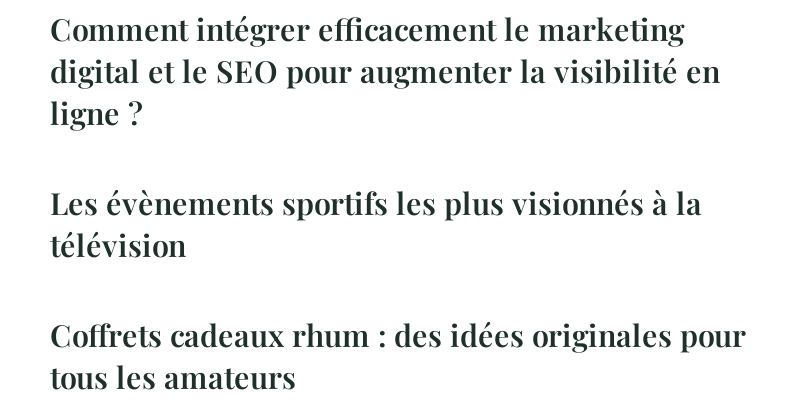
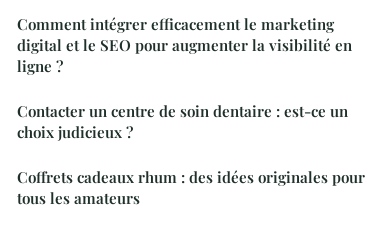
[50,184,702,266] Les évènements sportifs les plus visionnés à la | télévision -> [17,100,348,141] Contacter un centre de soin dentaire : est-ce un | choix judicieux ?

